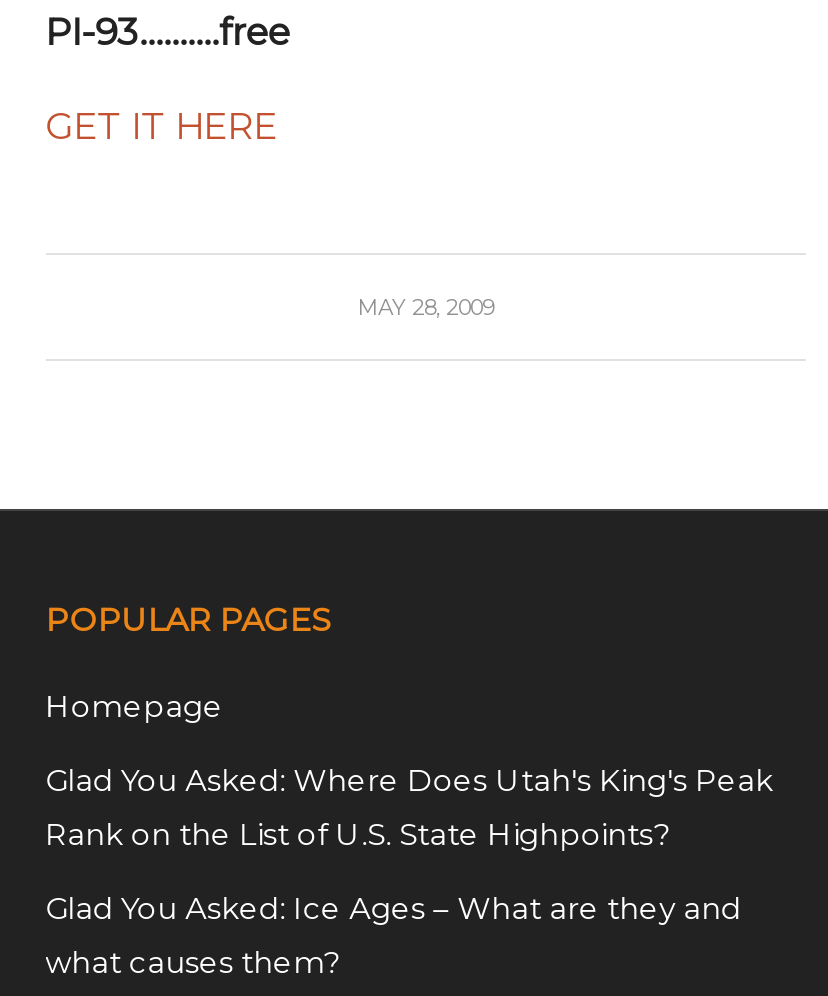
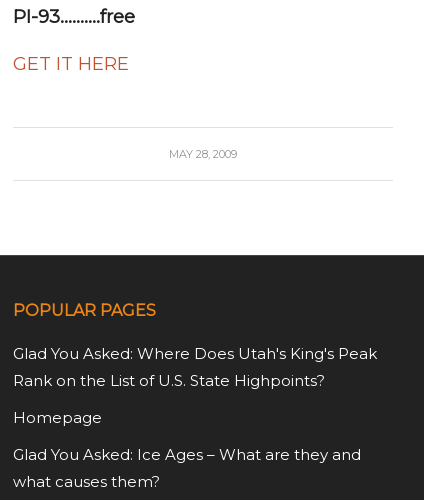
moved [45,687,223,725] -> [13,408,102,427]: Homepage
moved [45,761,773,853] -> [13,344,377,390]: Glad You Asked: Where Does Utah's King's Peak | Rank on the List of U.S. State Highpoints?

